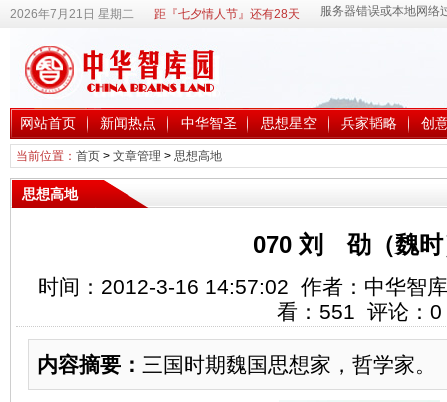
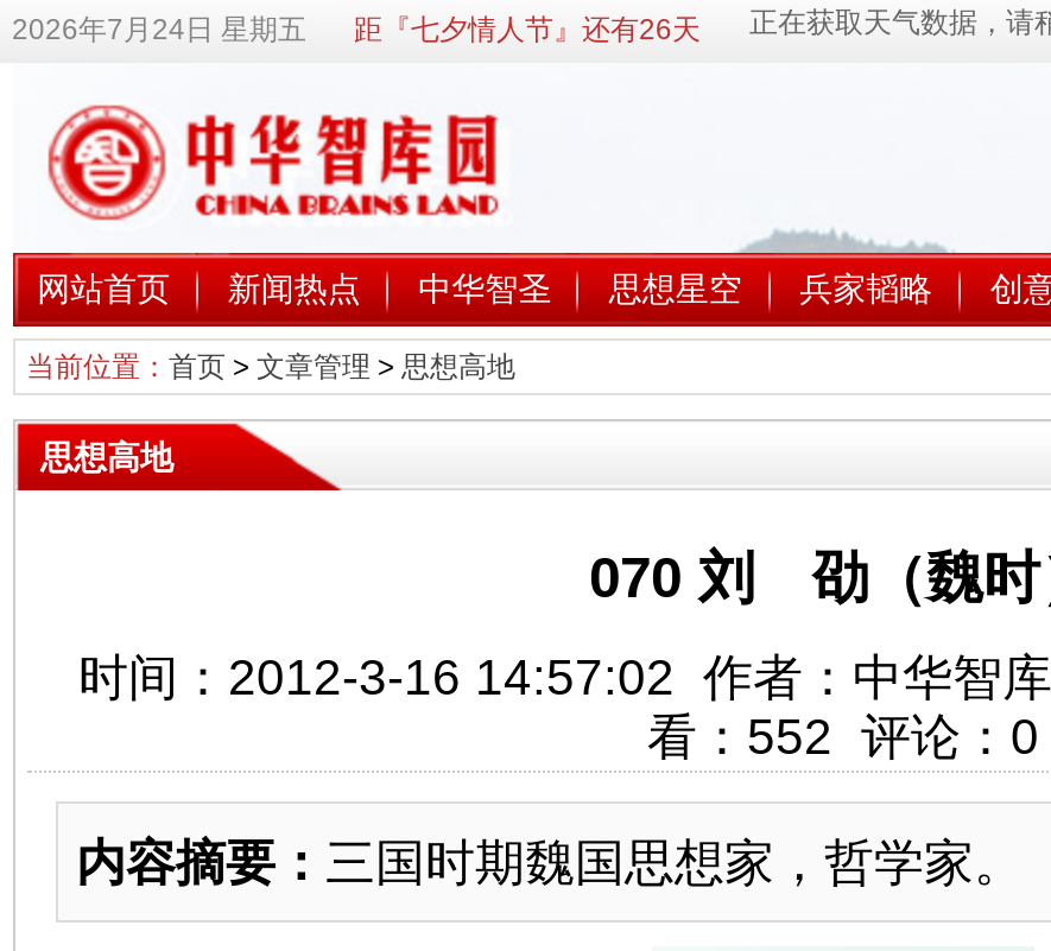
[9,7,133,21] 2026年7月21日 星期二 -> [12,13,306,46] 2026年7月24日 星期五
[153,7,299,21] 距『七夕情人节』还有28天 -> [354,13,701,46] 距『七夕情人节』还有26天
[277,300,442,323] 看：551评论：0 -> [647,709,1039,763] 看：552评论：0

